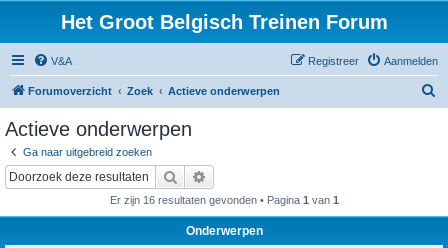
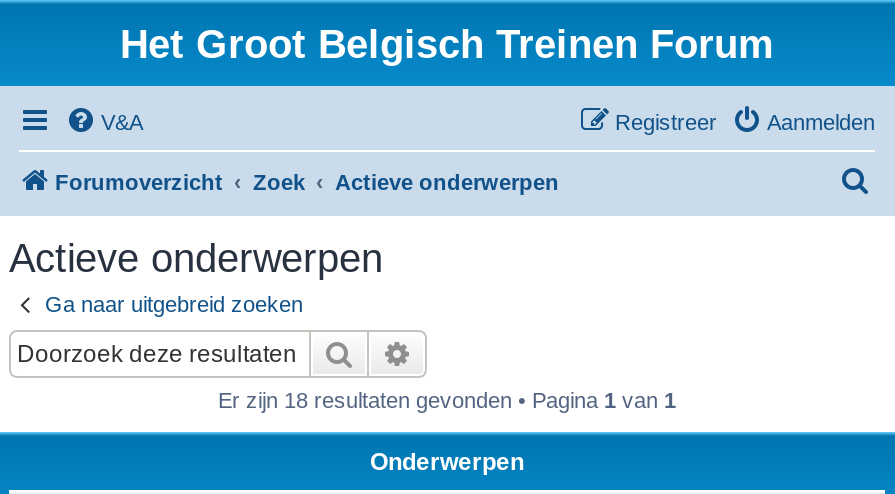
[109,193,338,205] Er zijn 16 resultaten gevonden • Pagina 1 van 1 -> [218,387,676,411] Er zijn 18 resultaten gevonden • Pagina 1 van 1

